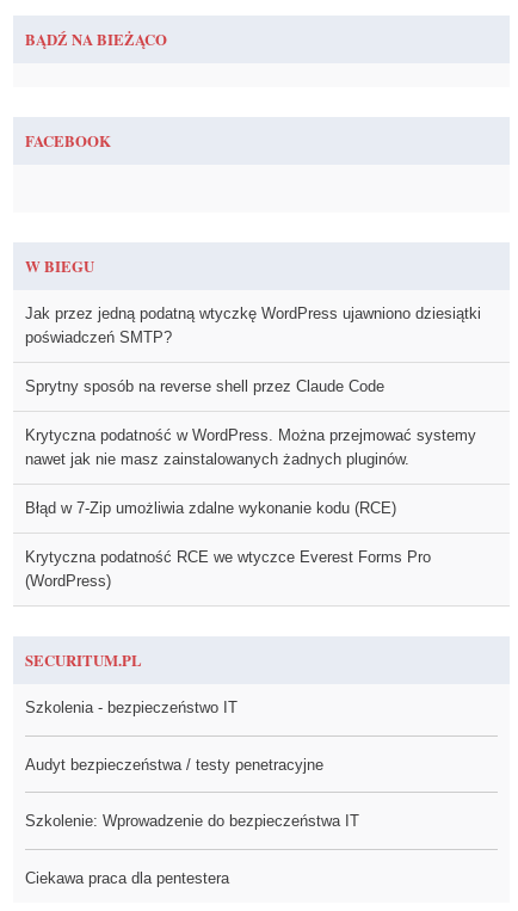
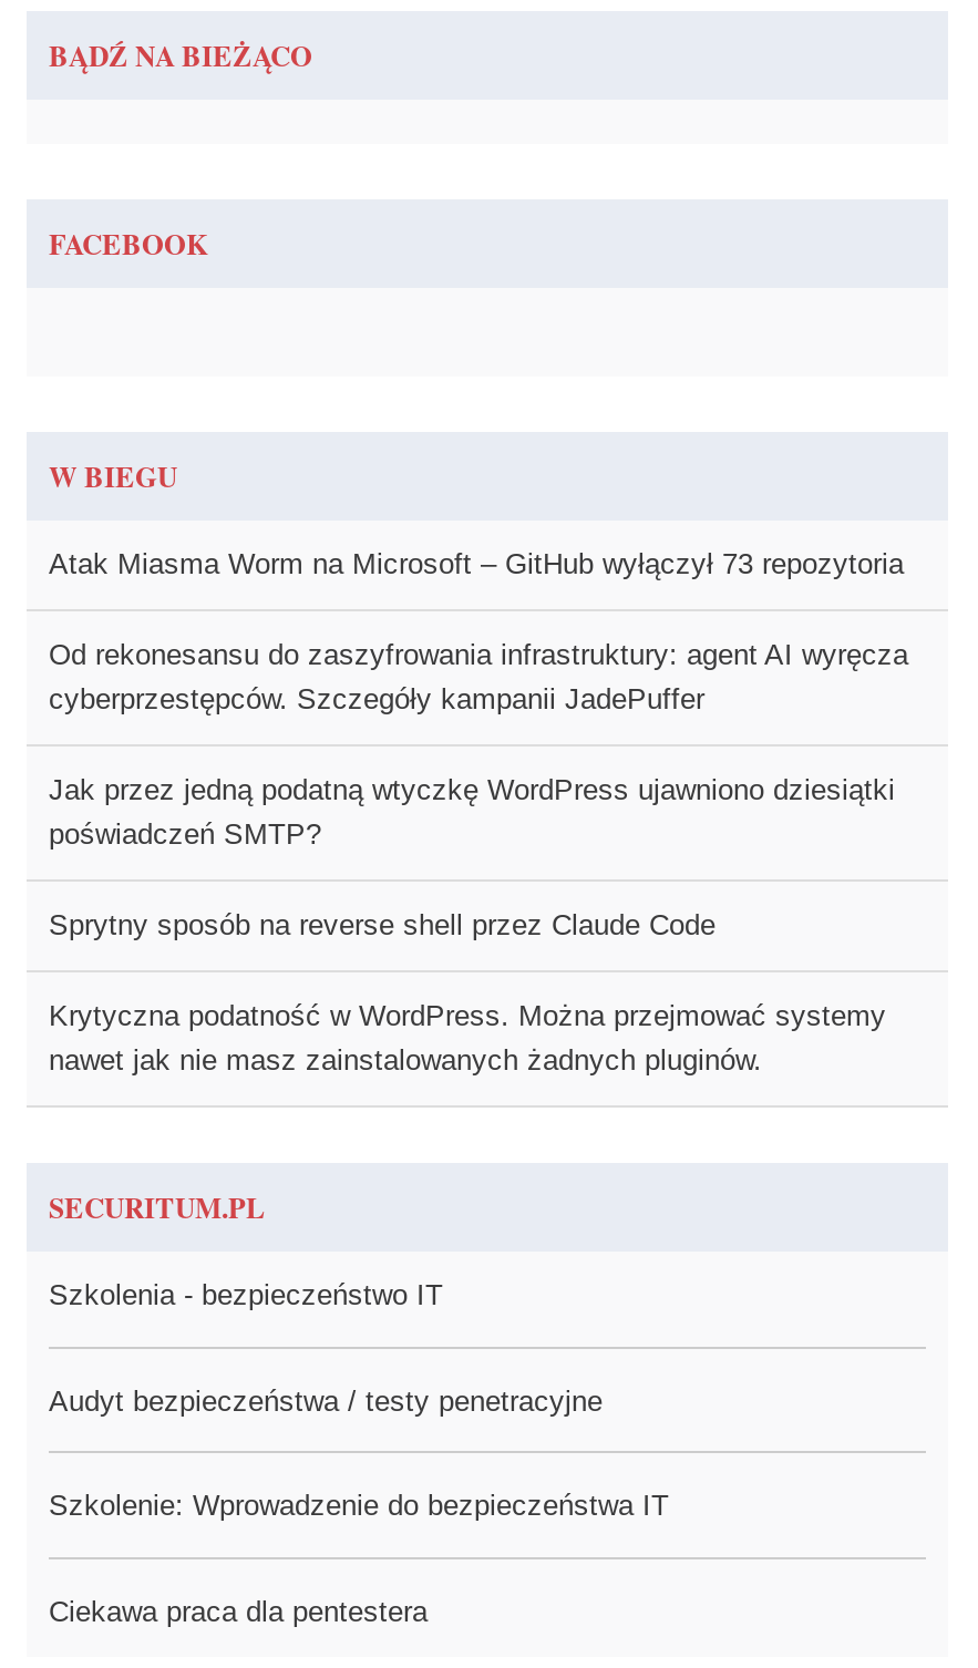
none -> [49,547,908,715] Atak Miasma Worm na Microsoft – GitHub wyłączył 73 repozytoria | Od rekonesansu do zaszyfrowania infrastruktury: agent AI wyręcza | cyberprzestępców. Szczegóły kampanii JadePuffer
moved [25,304,481,468] -> [49,773,895,1077]: Jak przez jedną podatną wtyczkę WordPress ujawniono dziesiątki | poświadczeń SMTP? | Sprytny sposób na reverse shell przez Claude Code | Krytyczna podatność w WordPress. Można przejmować systemy | nawet jak nie masz zainstalowanych żadnych pluginów.
[25,499,431,590] Błąd w 7-Zip umożliwia zdalne wykonanie kodu (RCE) | Krytyczna podatność RCE we wtyczce Everest Forms Pro | (WordPress) -> none

